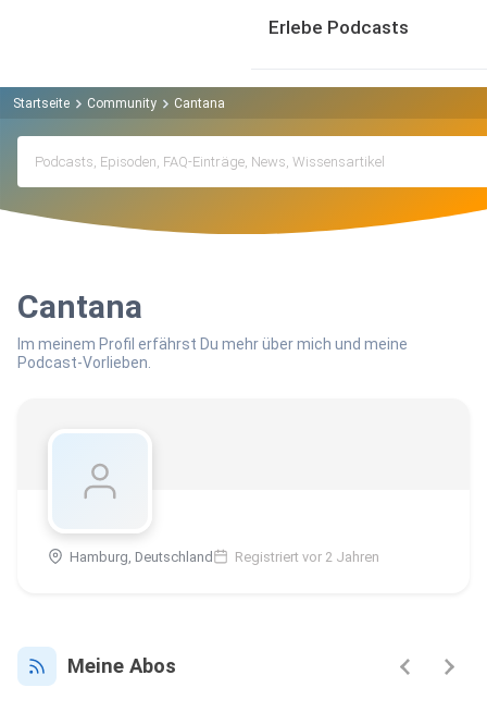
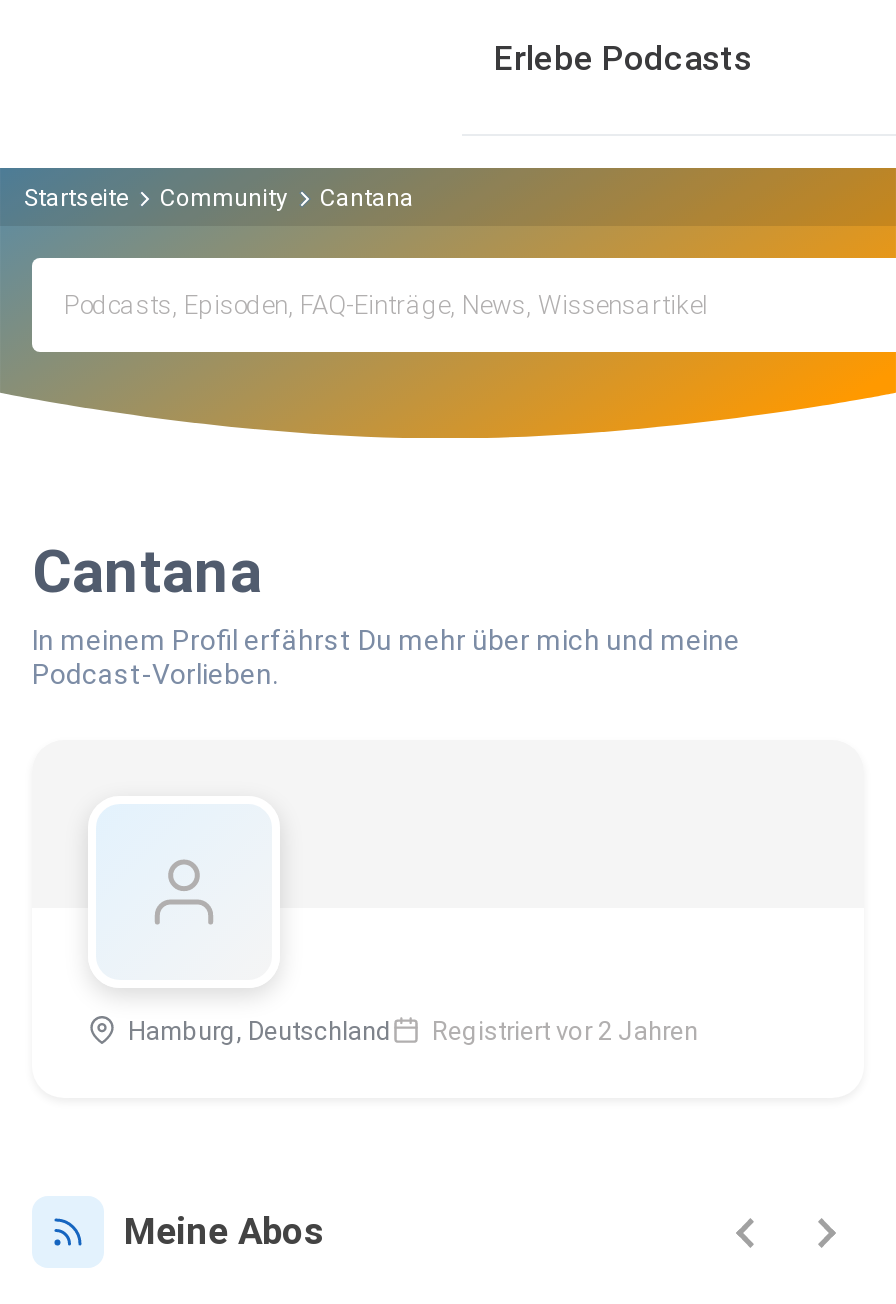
[17,336,408,353] Im meinem Profil erfährst Du mehr über mich und meine -> [32,624,740,656] In meinem Profil erfährst Du mehr über mich und meine

